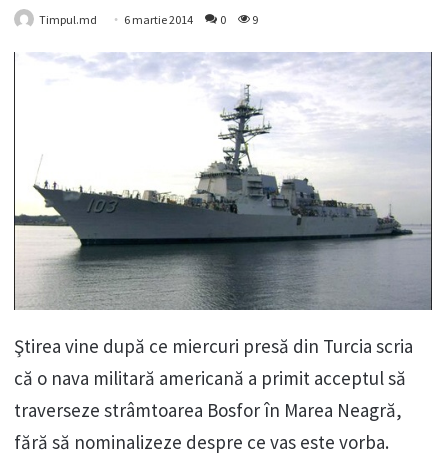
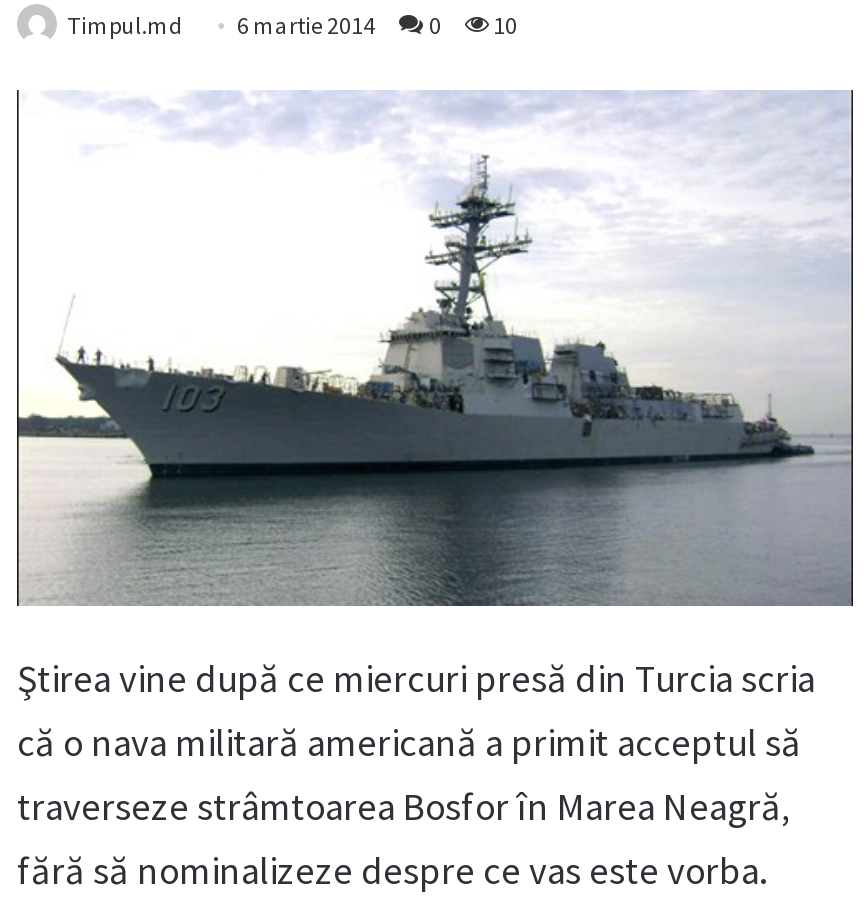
[39,12,258,27] Timpul.md 6 martie 2014 0 9 -> [67,11,517,41] Timpul.md 6 martie 2014 0 10

